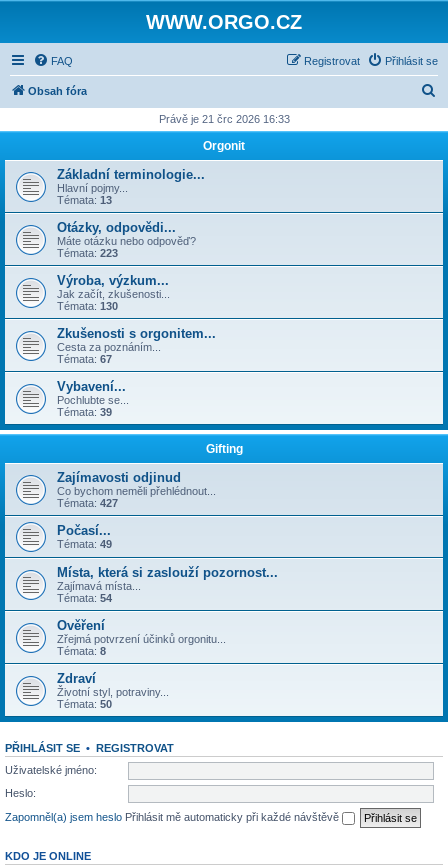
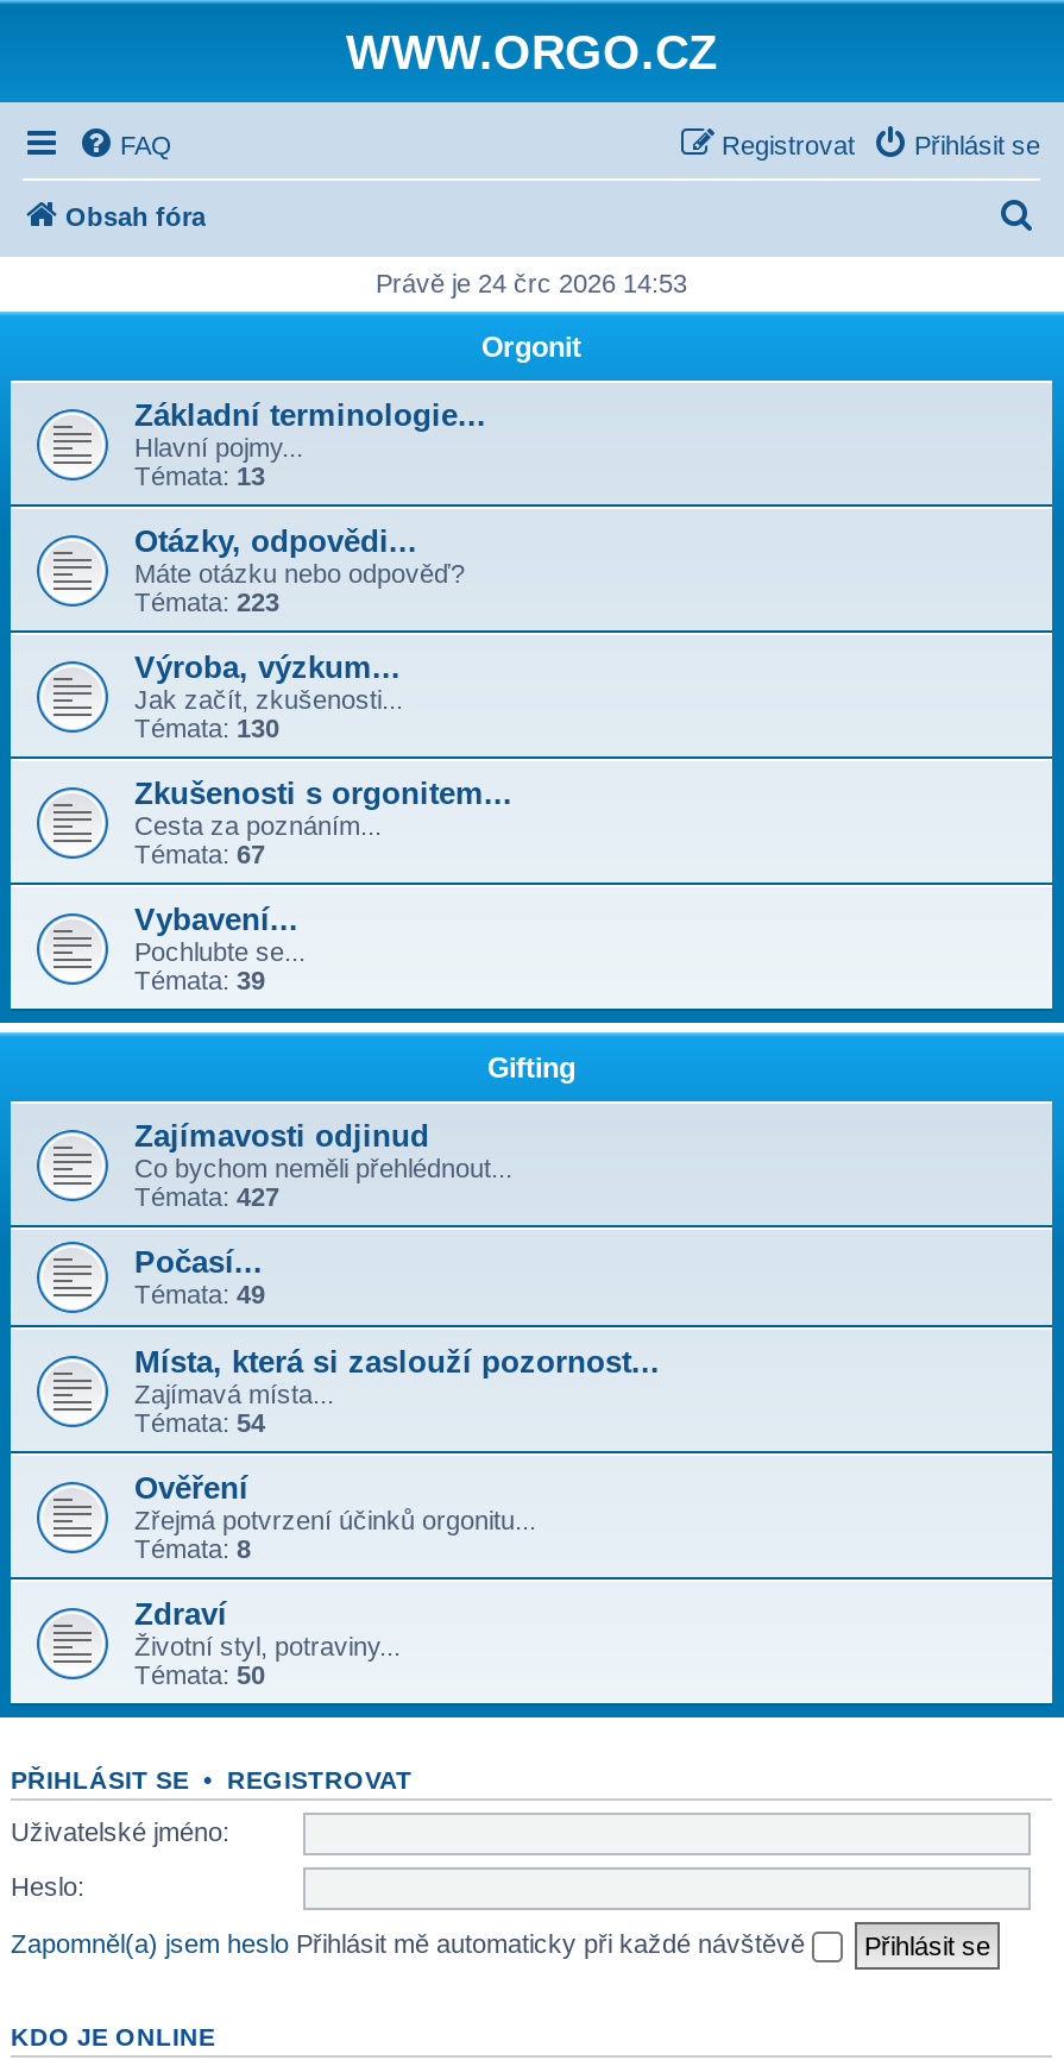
[158,113,289,125] Právě je 21 črc 2026 16:33 -> [376,269,687,297] Právě je 24 črc 2026 14:53

